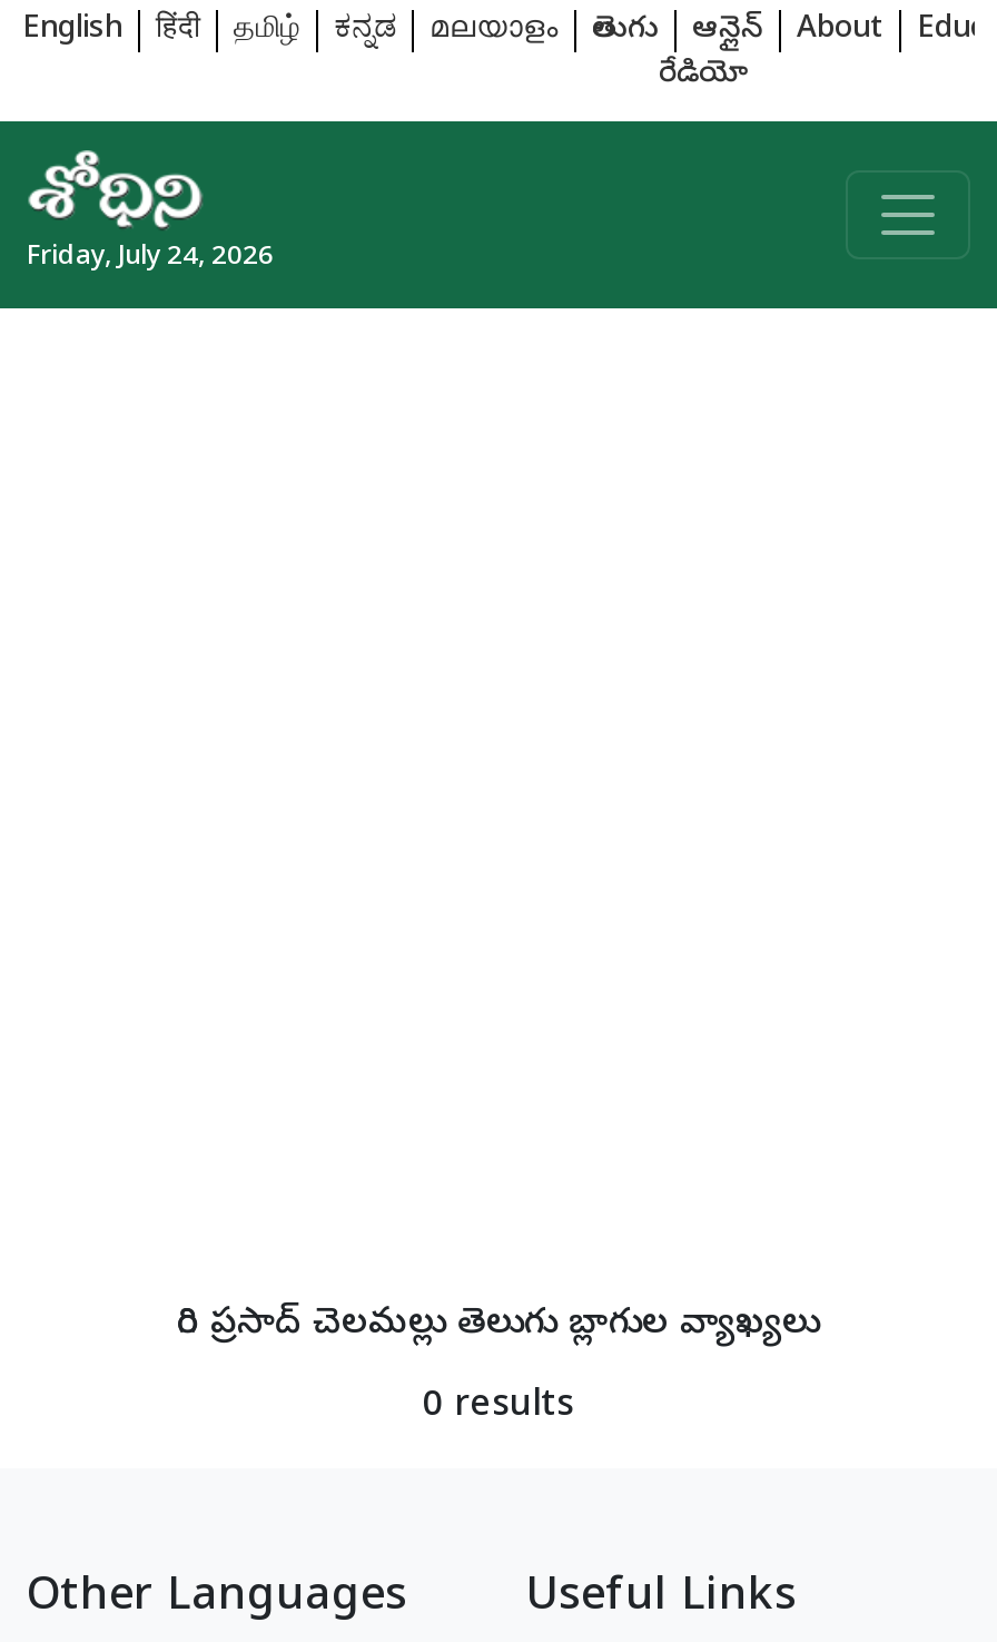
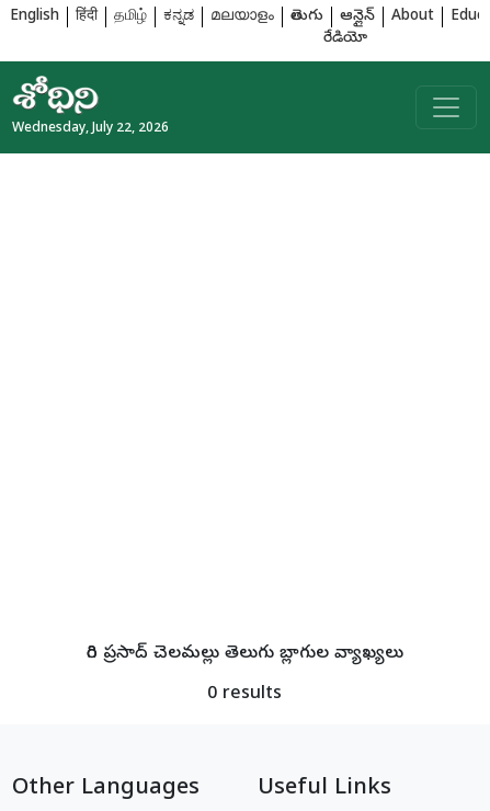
[27,242,274,277] Friday, July 24, 2026 -> [12,121,169,138] Wednesday, July 22, 2026

